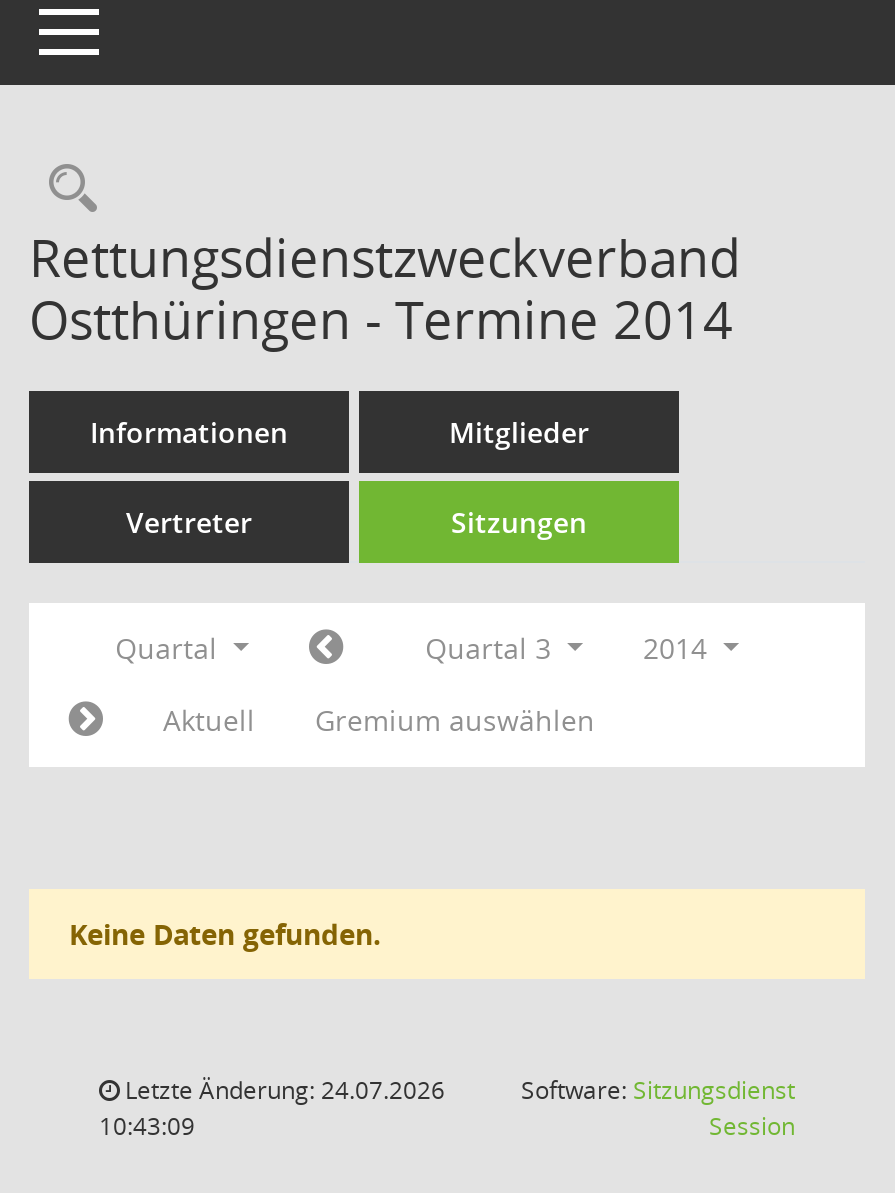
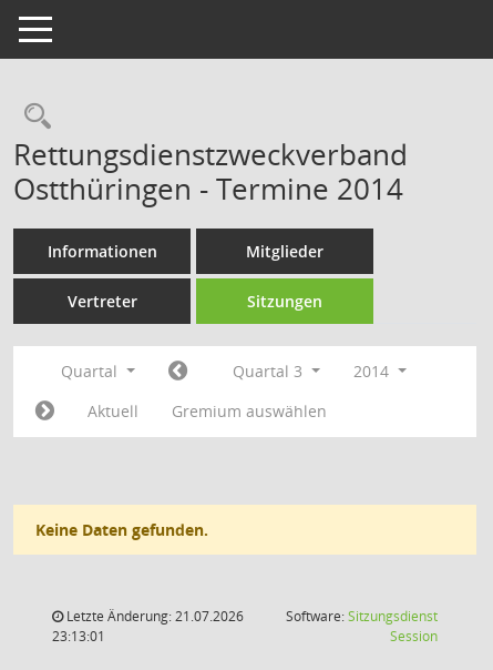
[119,1073,445,1107] Letzte Änderung: 24.07.2026 -> [63,607,244,626] Letzte Änderung: 21.07.2026
[99,1109,195,1143] 10:43:09 -> [52,627,105,646] 23:13:01

